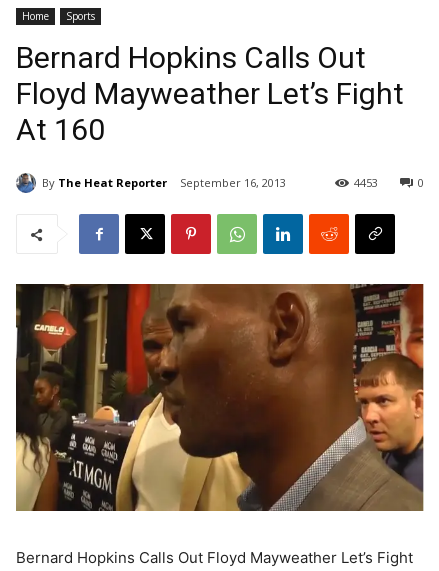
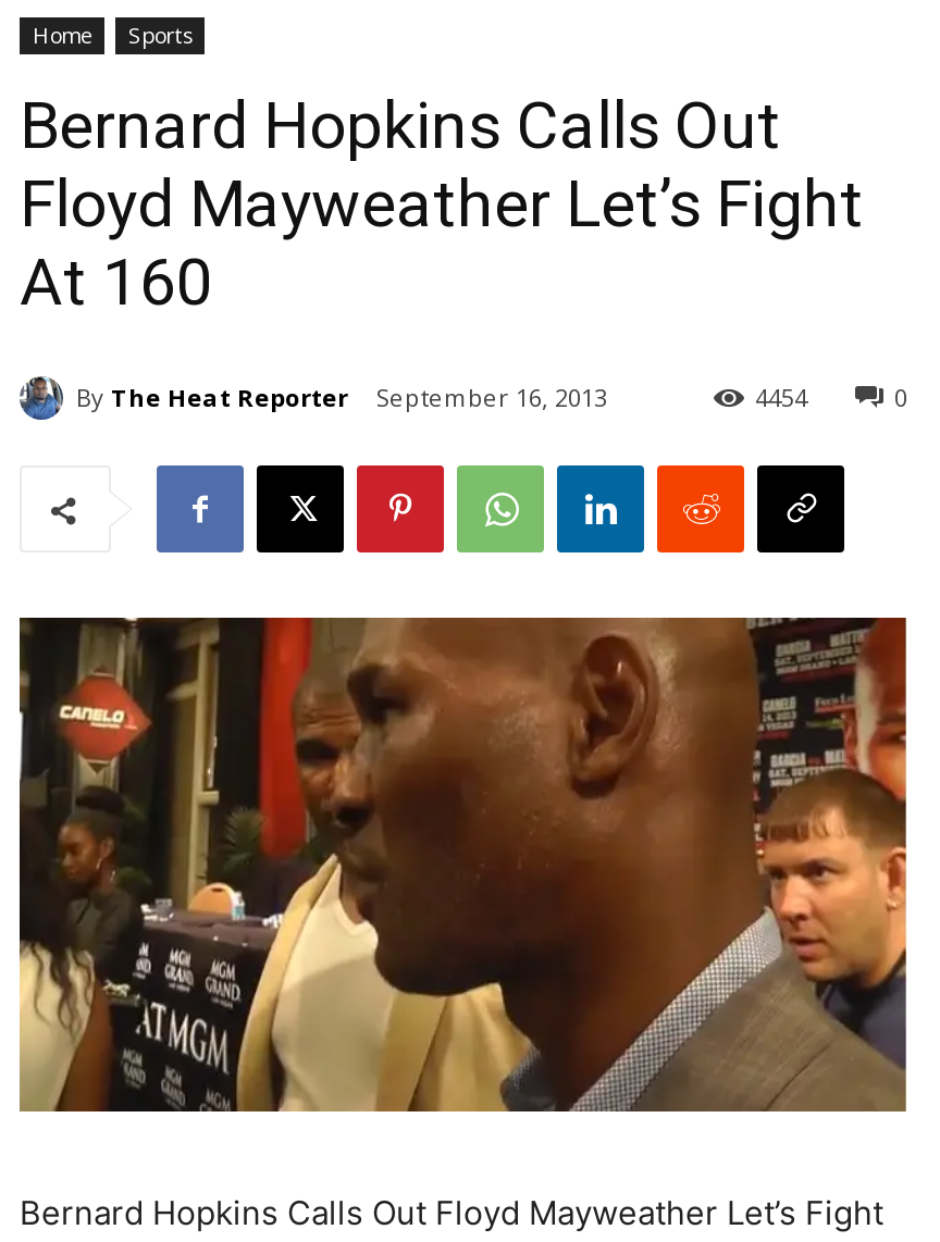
[354,175,378,190] 4453 -> [755,381,807,413] 4454

